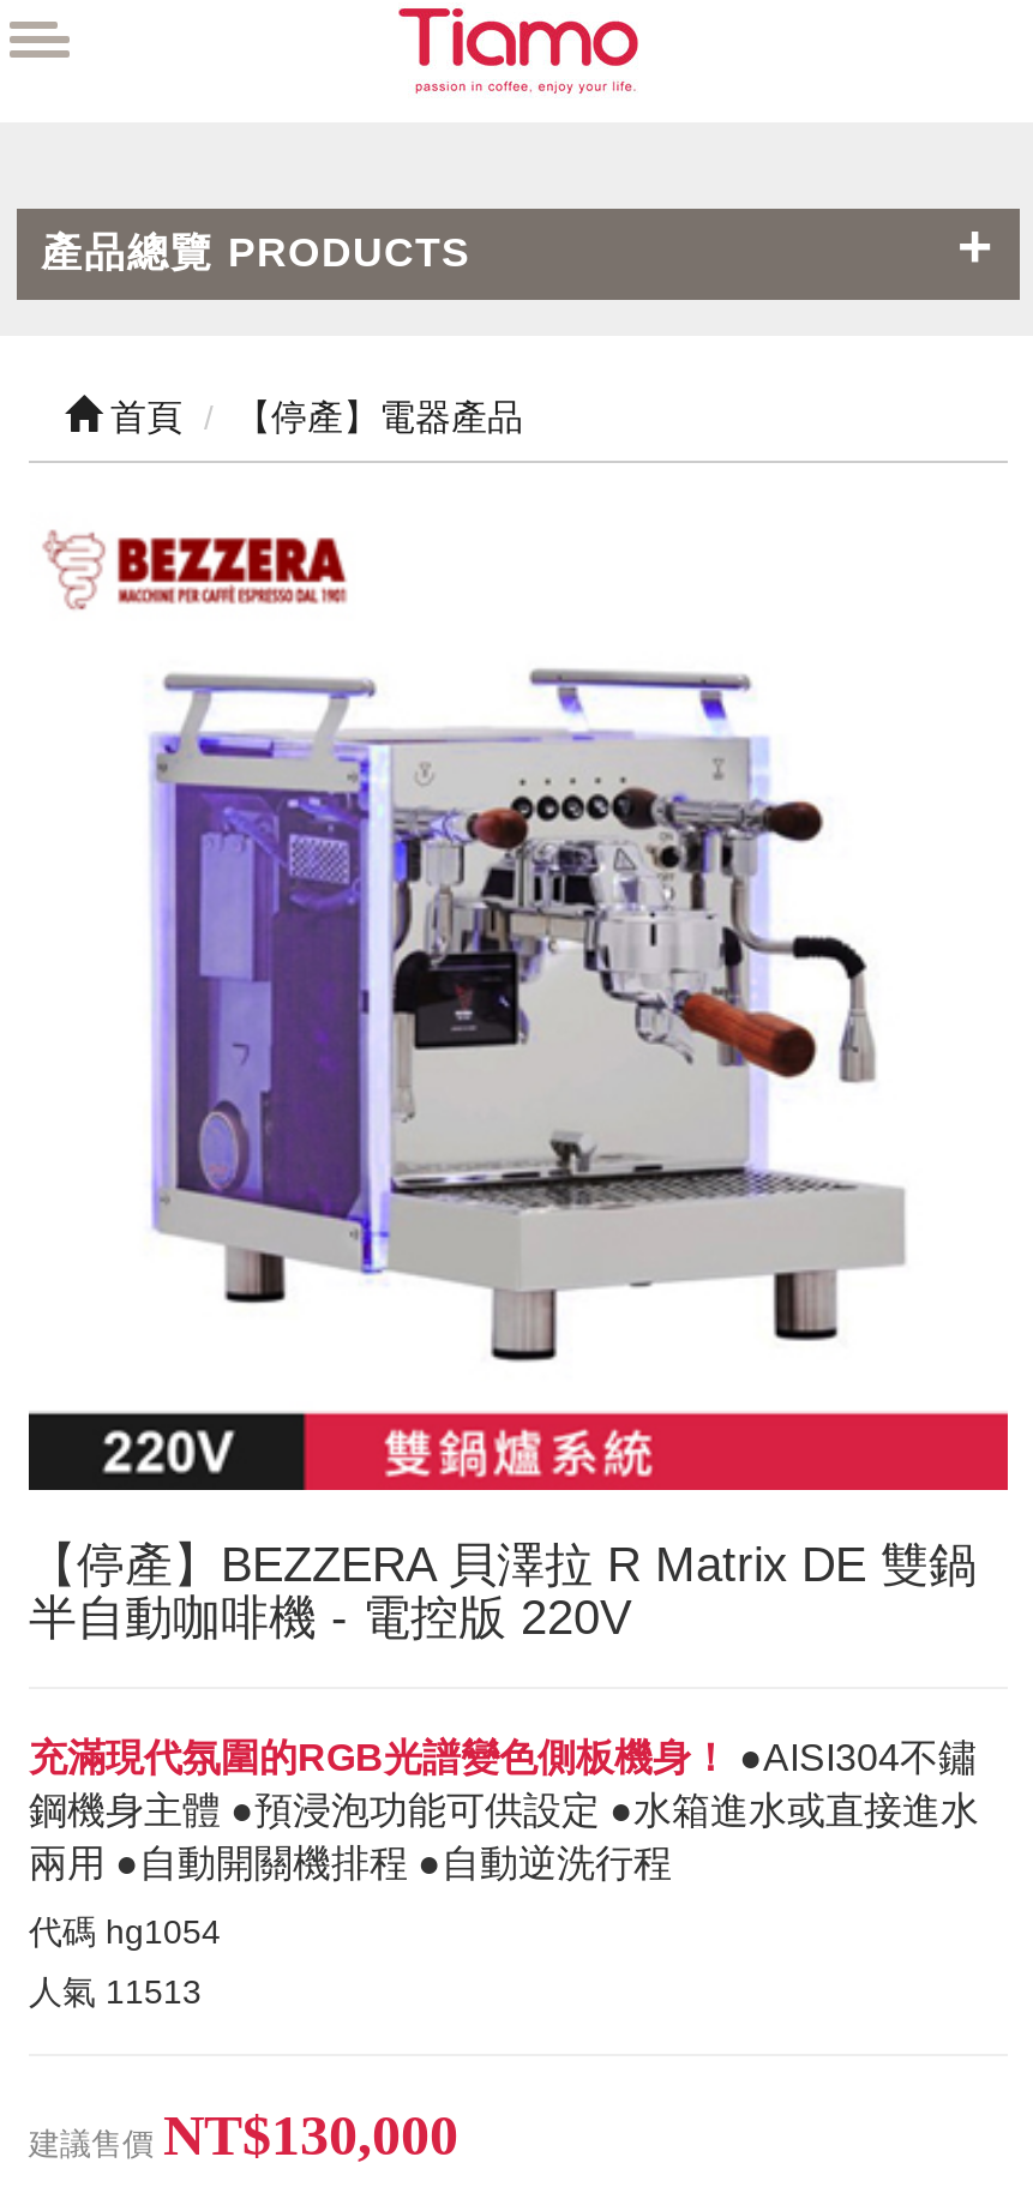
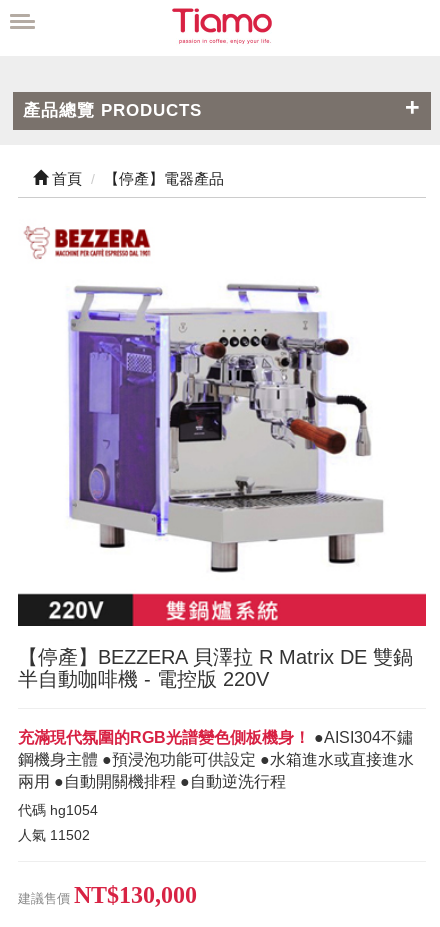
[29,1972,202,2011] 人氣11513 -> [18,827,90,843] 人氣11502

